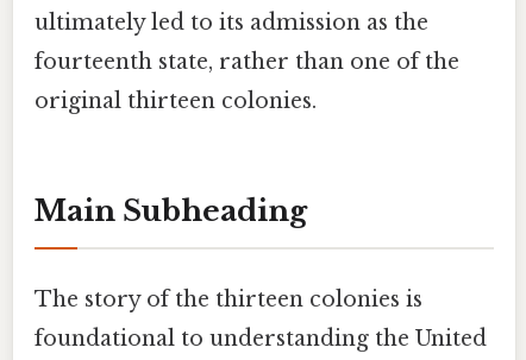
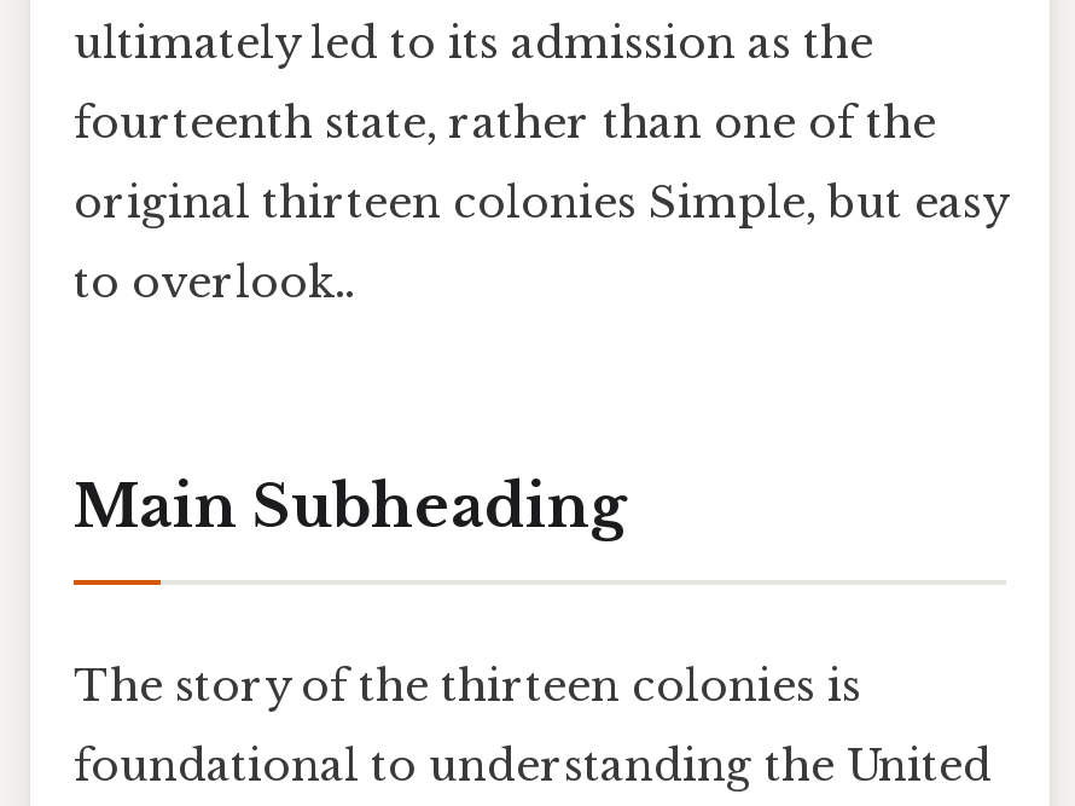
[35,88,317,114] original thirteen colonies. -> [74,177,1006,310] original thirteen colonies Simple, but easy | to overlook..

